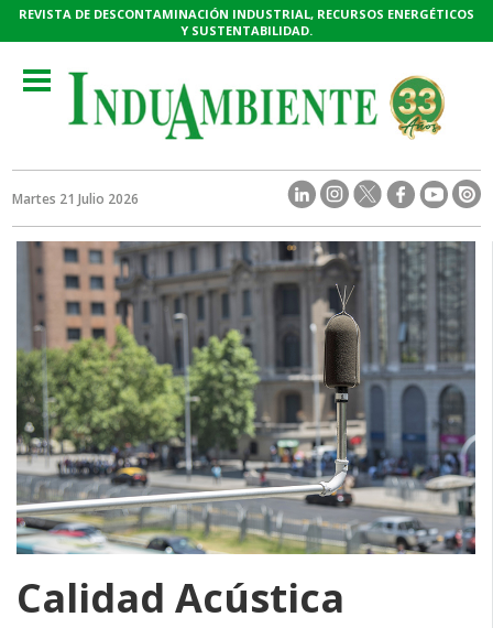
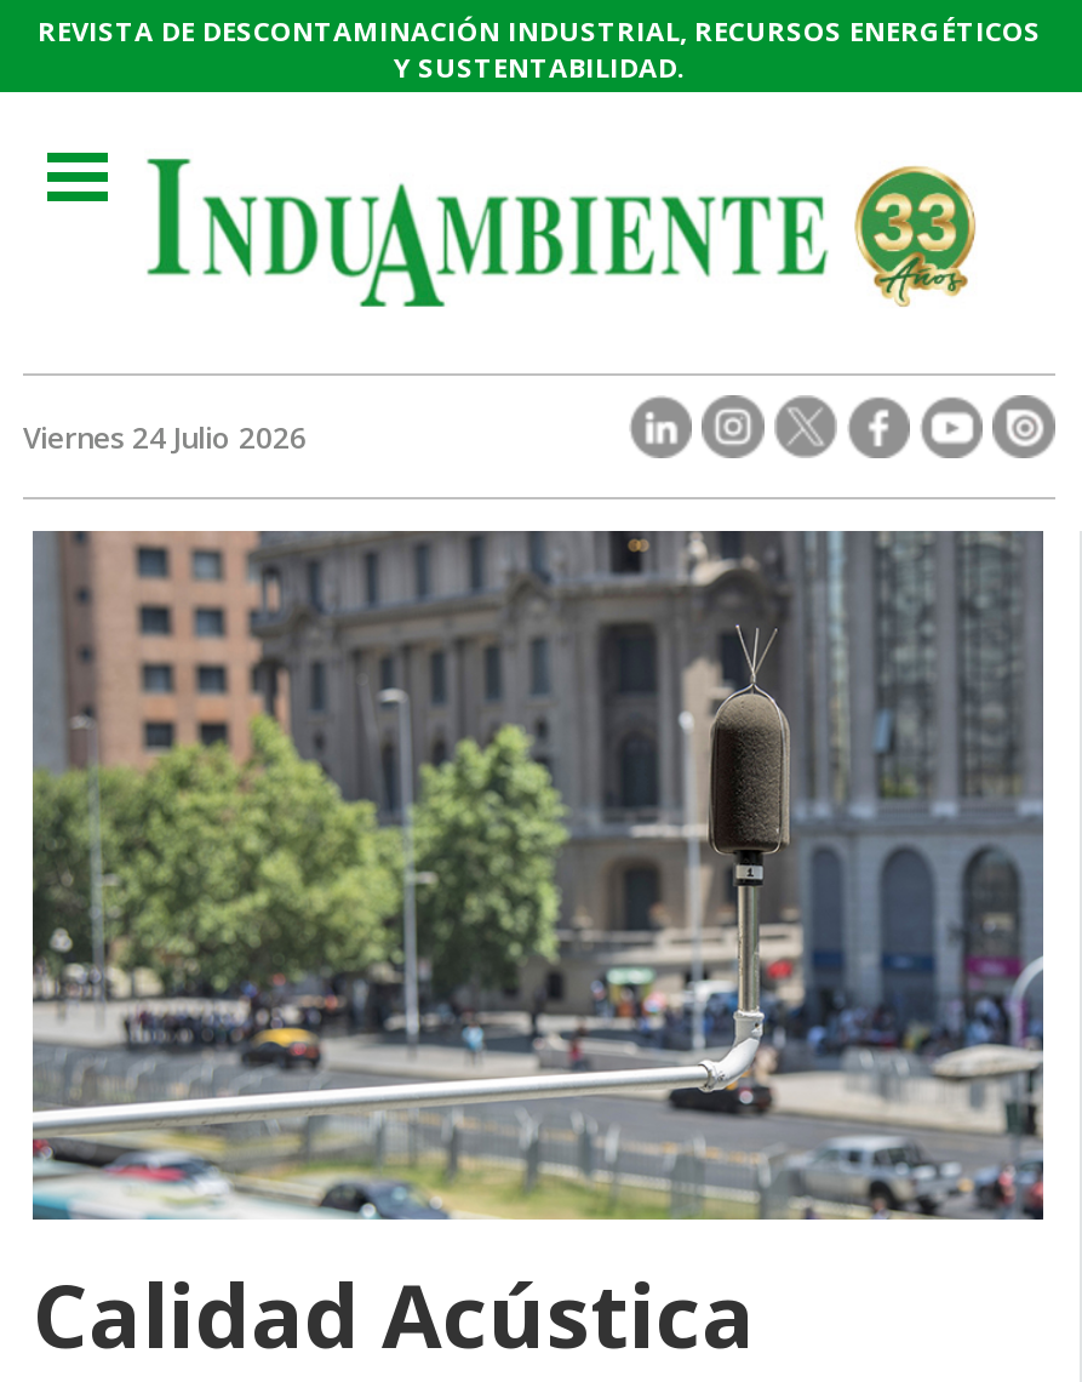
[12,189,139,208] Martes 21 Julio 2026 -> [23,416,307,458] Viernes 24 Julio 2026

